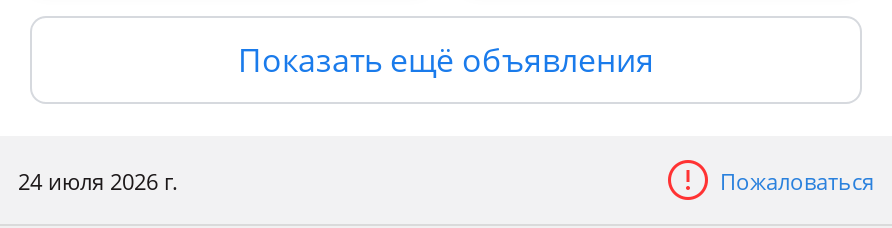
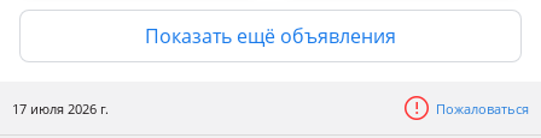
[18,165,178,195] 24 июля 2026 г. -> [12,99,109,117] 17 июля 2026 г.

